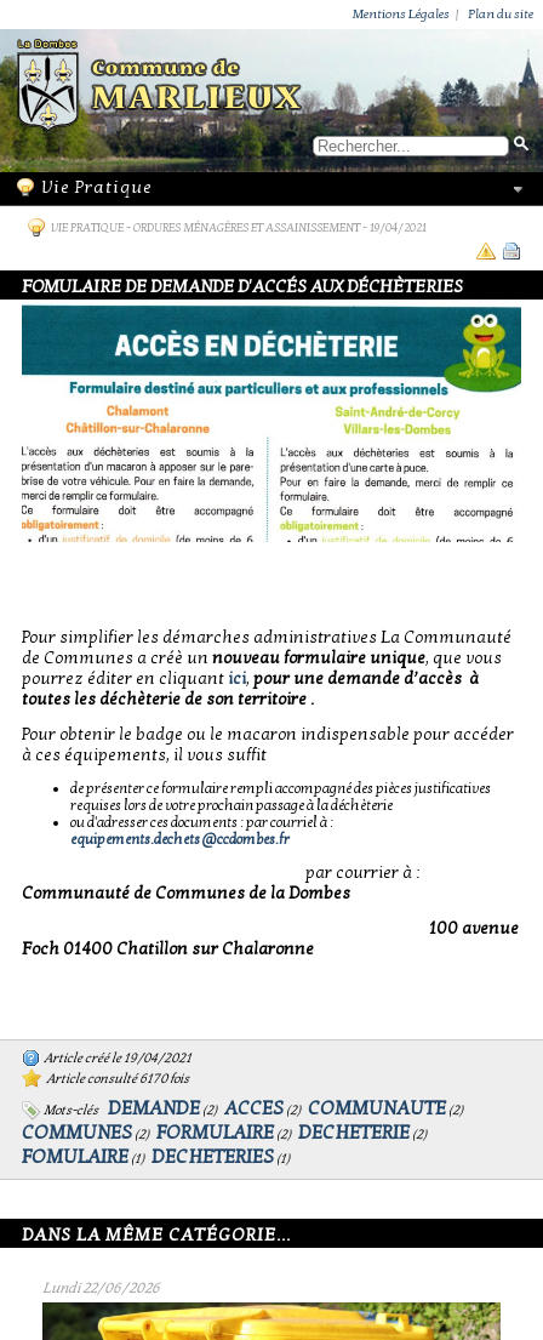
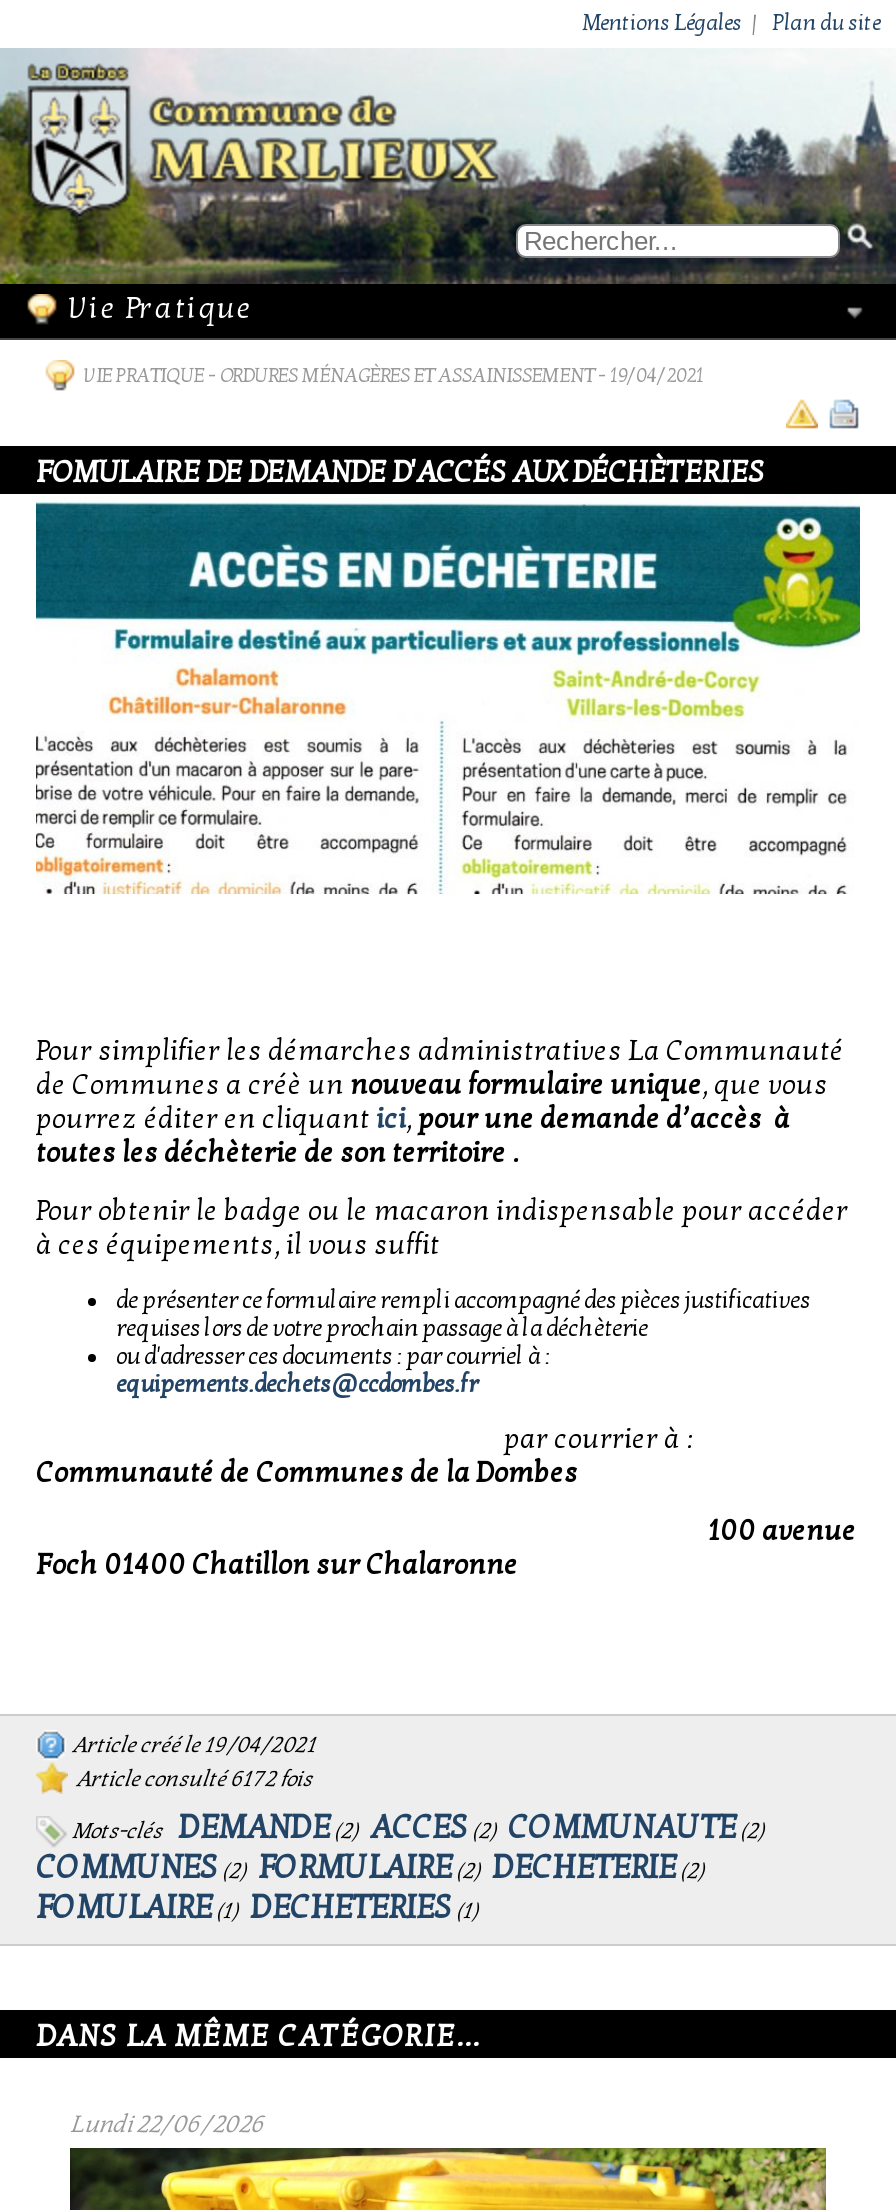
[41,1071,189,1087] Article consulté 6170 fois -> [68,1766,312,1792] Article consulté 6172 fois

